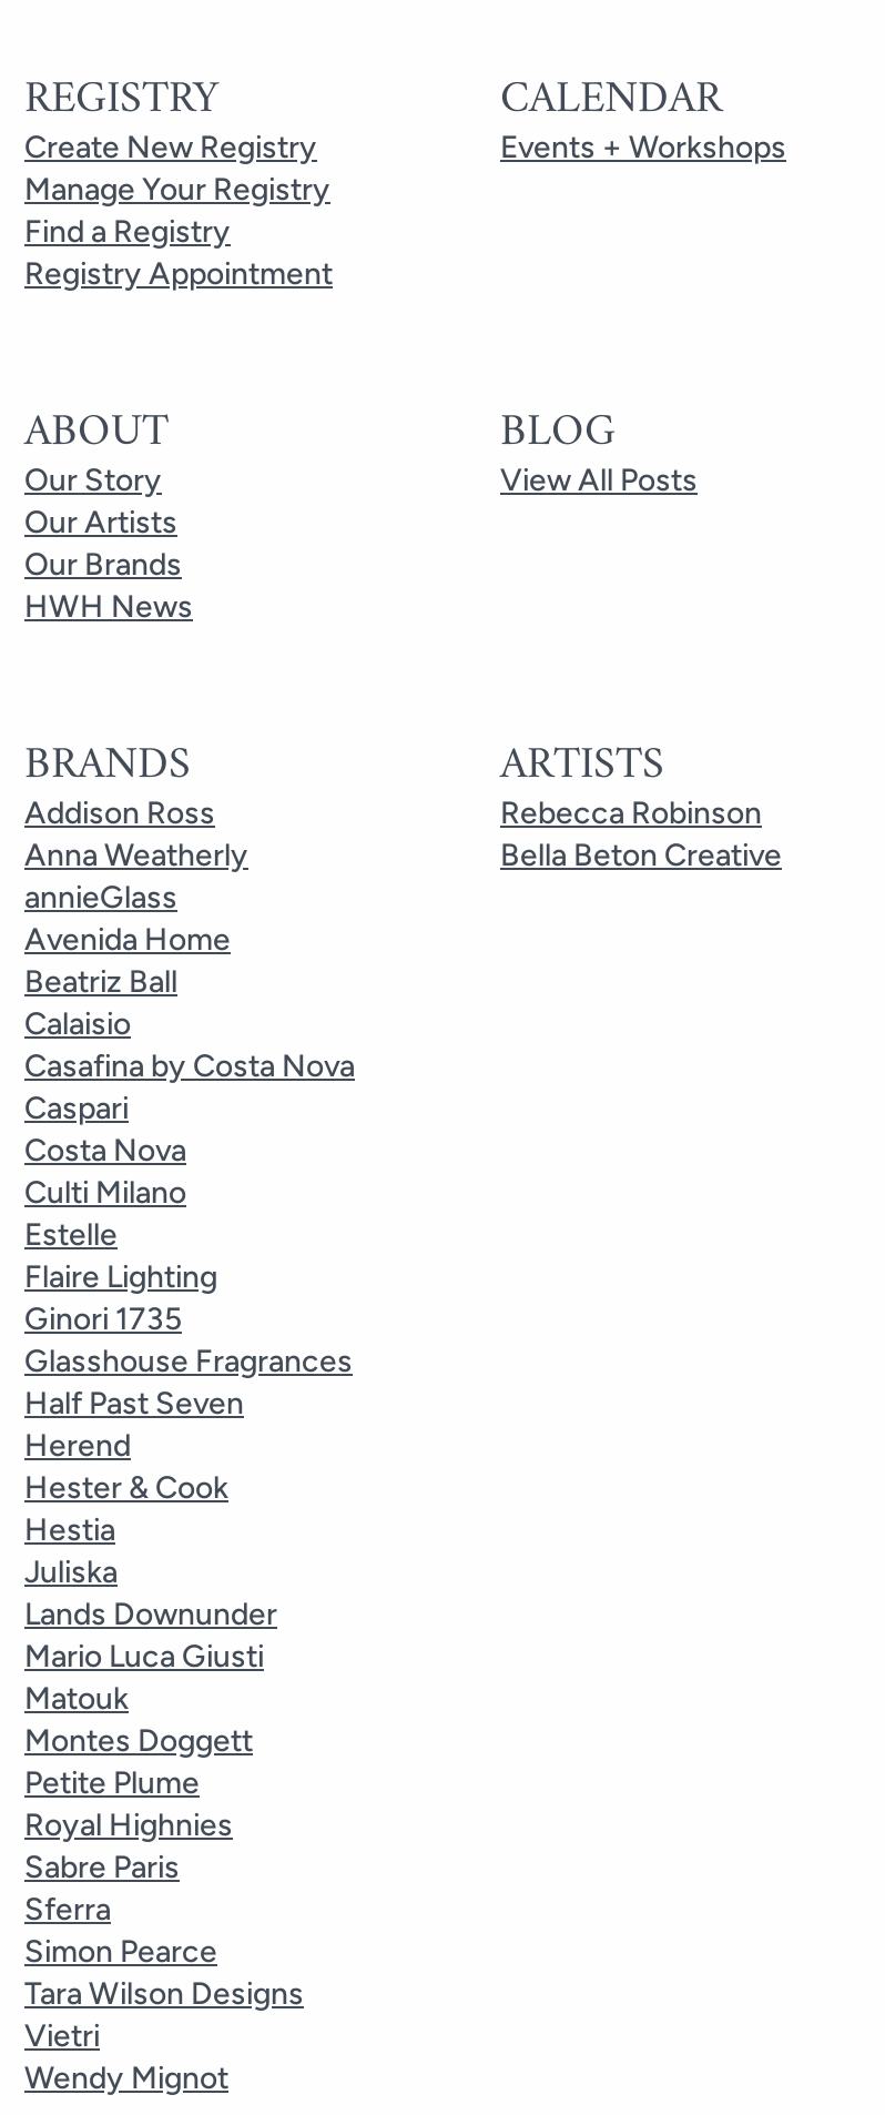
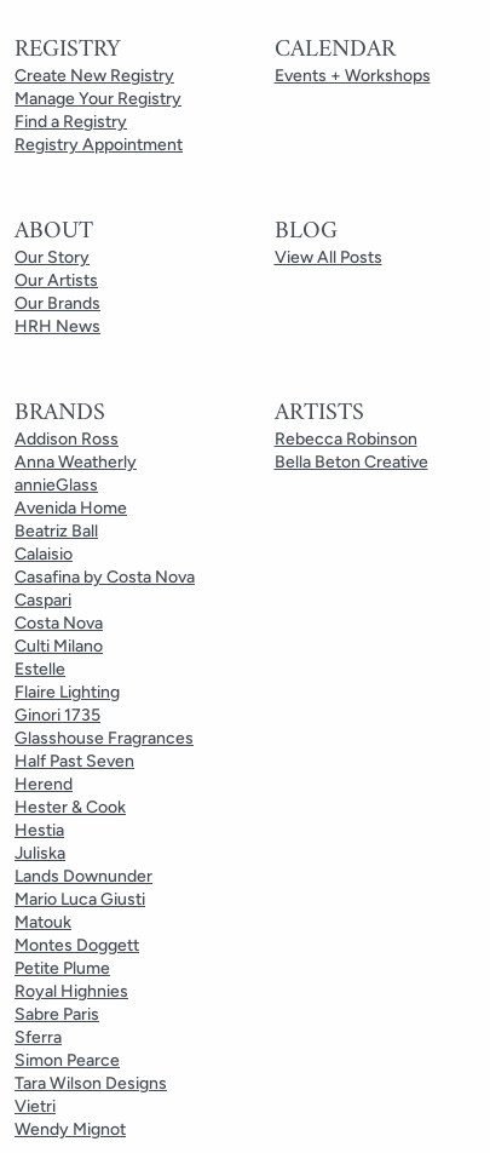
[24,588,193,626] HWH News -> [15,316,100,337] HRH News

